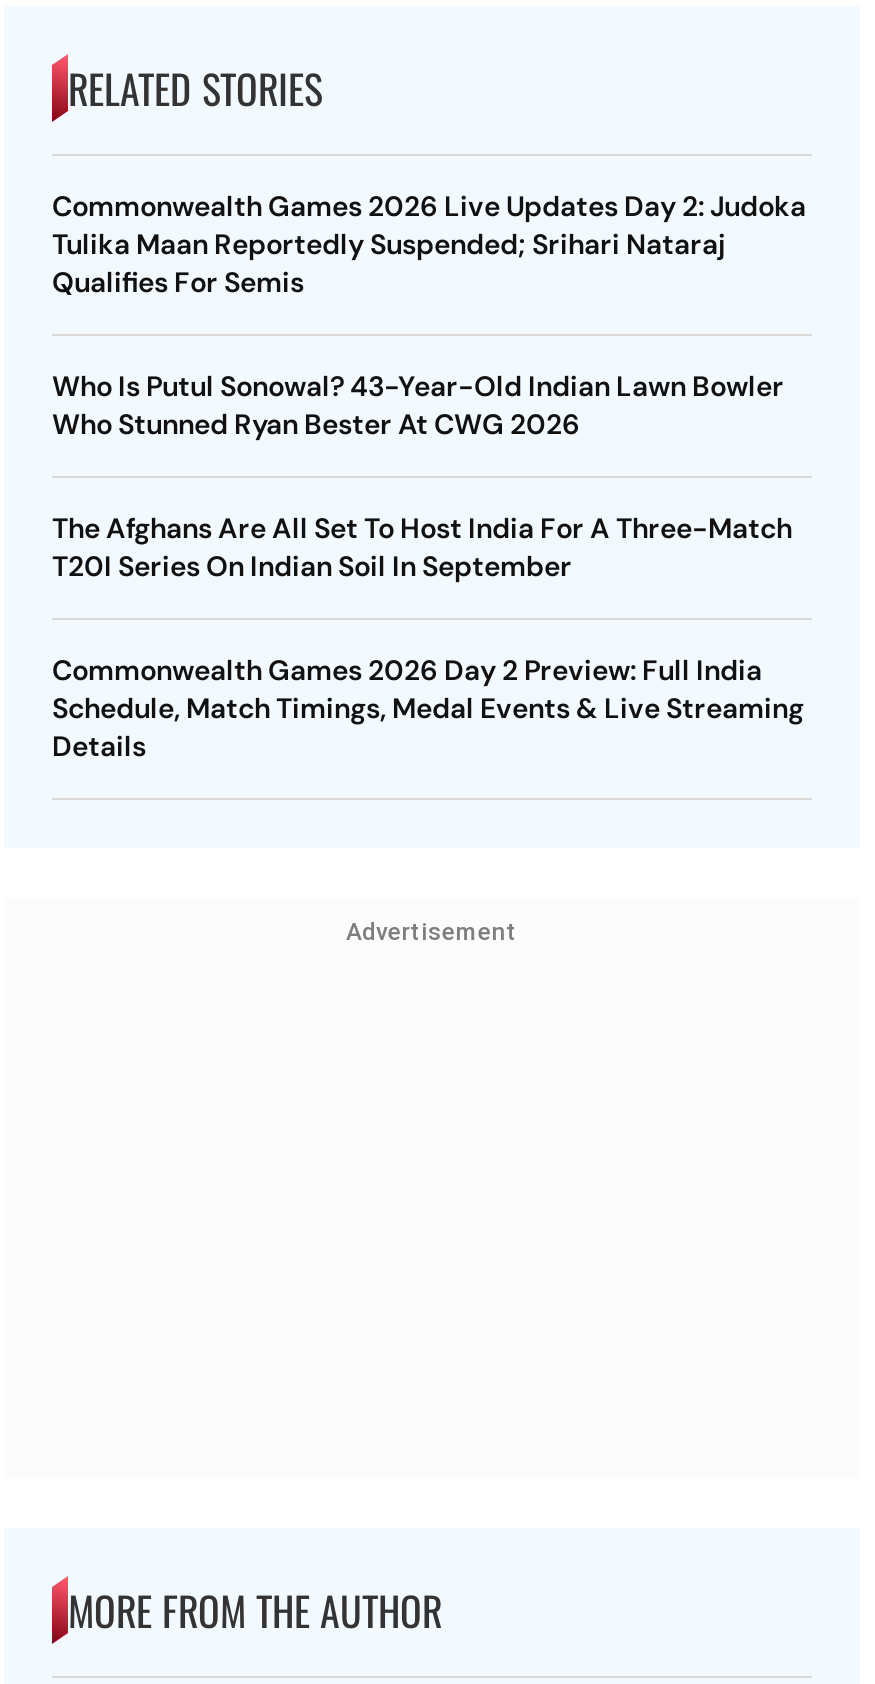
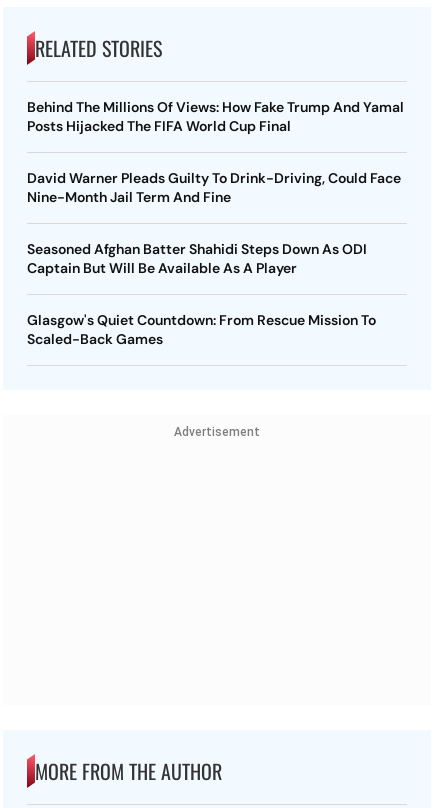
[52,187,806,299] Commonwealth Games 2026 Live Updates Day 2: Judoka | Tulika Maan Reportedly Suspended; Srihari Nataraj | Qualifies For Semis -> [27,98,404,135] Behind The Millions Of Views: How Fake Trump And Yamal | Posts Hijacked The FIFA World Cup Final
[52,367,784,441] Who Is Putul Sonowal? 43-Year-Old Indian Lawn Bowler | Who Stunned Ryan Bester At CWG 2026 -> [27,169,401,206] David Warner Pleads Guilty To Drink-Driving, Could Face | Nine-Month Jail Term And Fine
[52,509,792,583] The Afghans Are All Set To Host India For A Three-Match | T20I Series On Indian Soil In September -> [27,240,367,277] Seasoned Afghan Batter Shahidi Steps Down As ODI | Captain But Will Be Available As A Player
[52,651,804,763] Commonwealth Games 2026 Day 2 Preview: Full India | Schedule, Match Timings, Medal Events & Live Streaming | Details -> [27,311,376,348] Glasgow's Quiet Countdown: From Rescue Mission To | Scaled-Back Games

